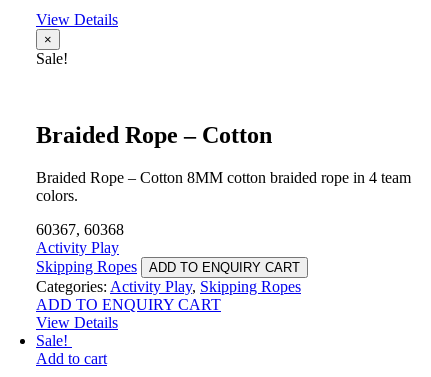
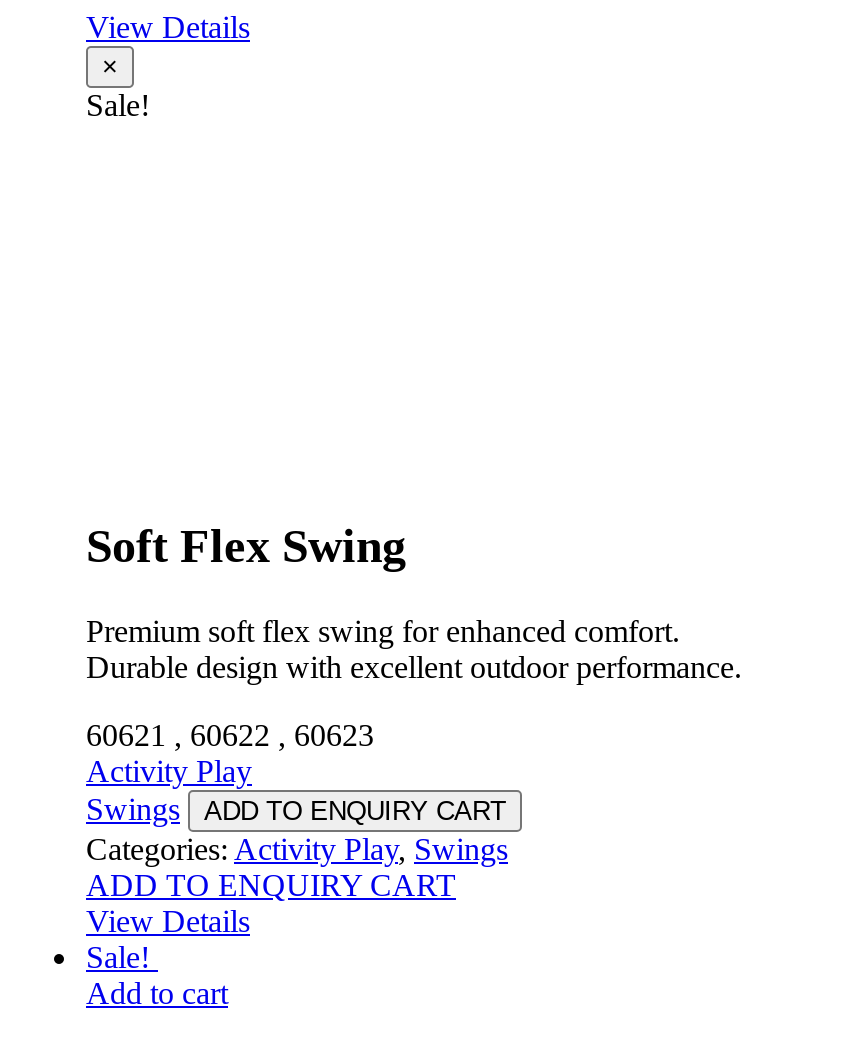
[36,122,272,148] Braided Rope – Cotton -> [86,520,406,572] Soft Flex Swing
[36,169,411,204] Braided Rope – Cotton 8MM cotton braided rope in 4 team | colors. -> [86,614,742,684] Premium soft flex swing for enhanced comfort. | Durable design with excellent outdoor performance.
[36,221,124,238] 60367, 60368 -> [86,718,374,752] 60621 , 60622 , 60623
[36,258,137,275] Skipping Ropes -> [86,792,180,826] Swings
[36,278,301,295] Categories:Activity Play,Skipping Ropes -> [86,832,508,866] Categories:Activity Play,Swings

